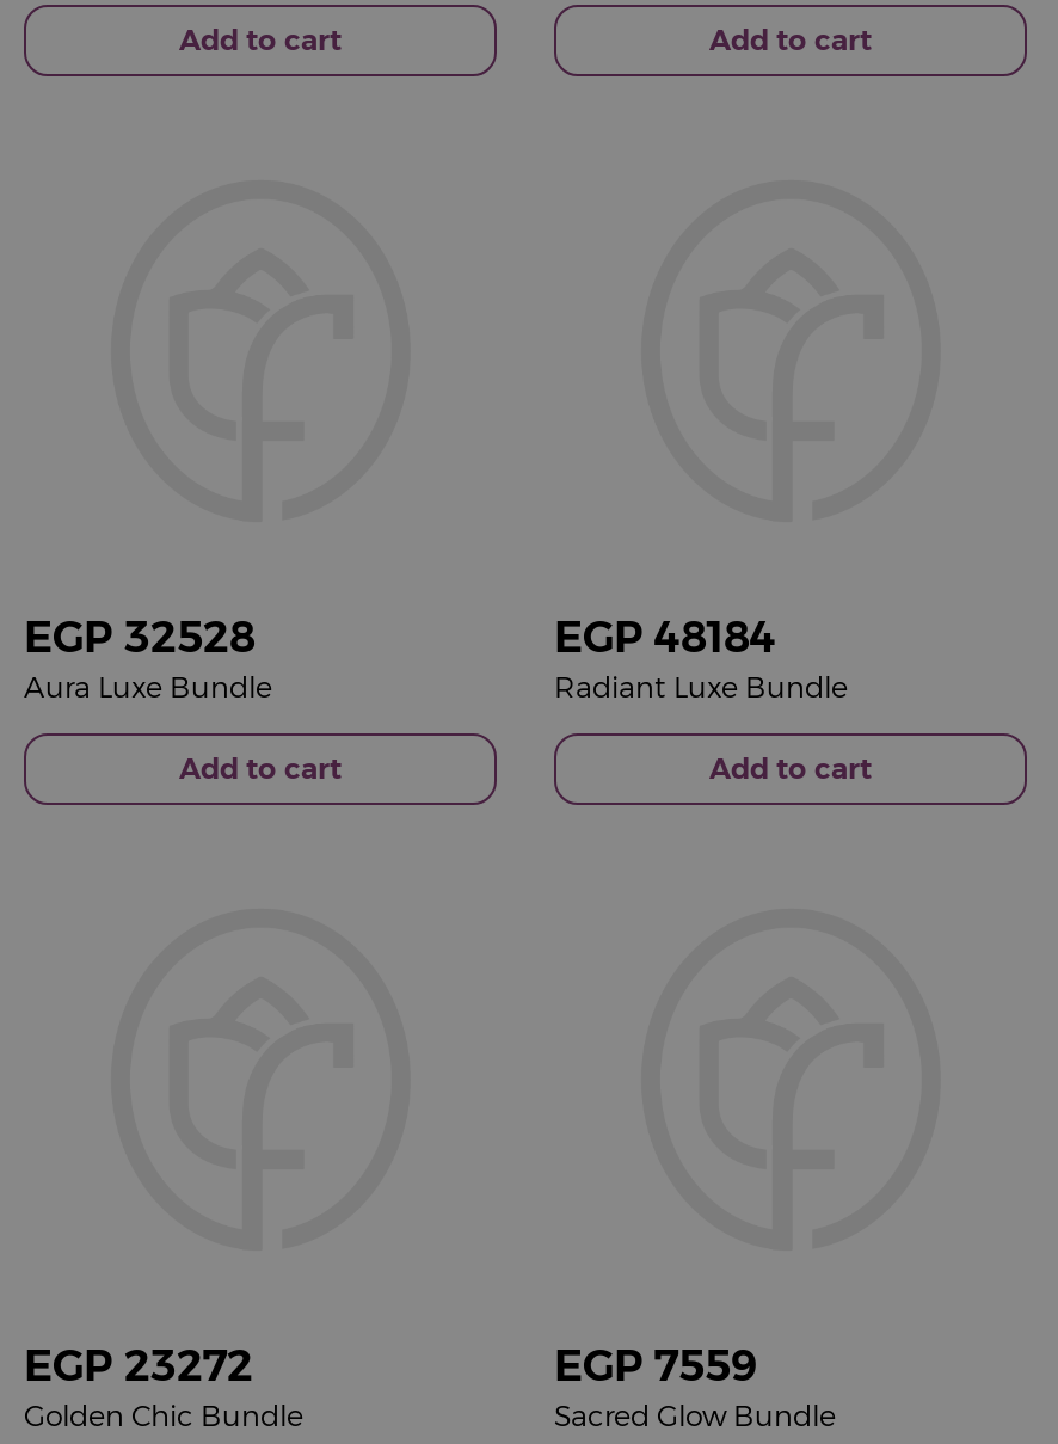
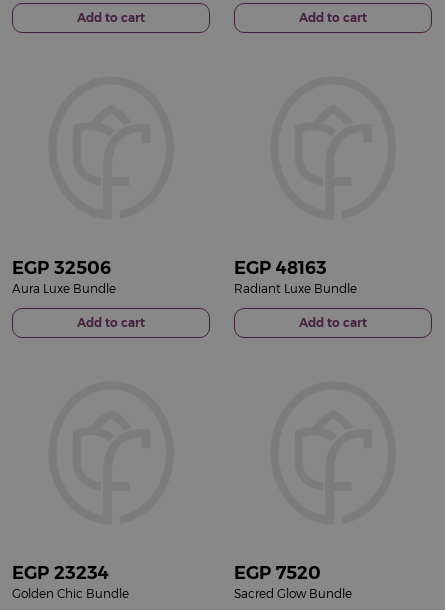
[24,611,256,663] EGP 32528 -> [12,257,111,279] EGP 32506
[554,611,776,663] EGP 48184 -> [234,257,327,279] EGP 48163
[24,1339,253,1392] EGP 23272 -> [12,562,109,584] EGP 23234
[554,1339,757,1392] EGP 7559 -> [234,562,321,584] EGP 7520

